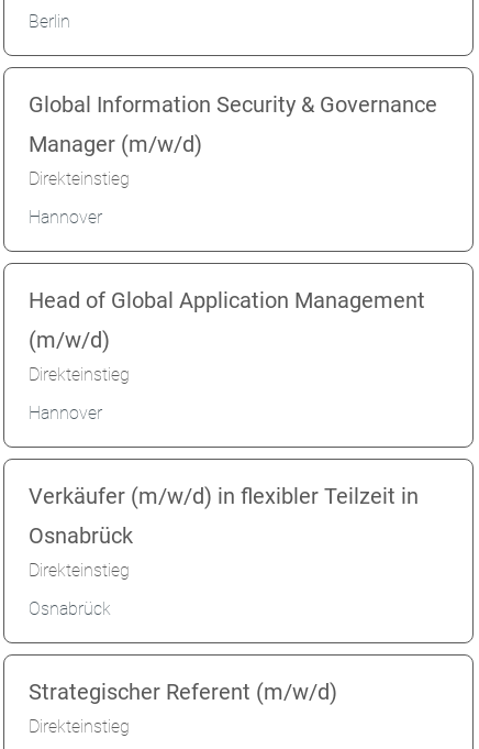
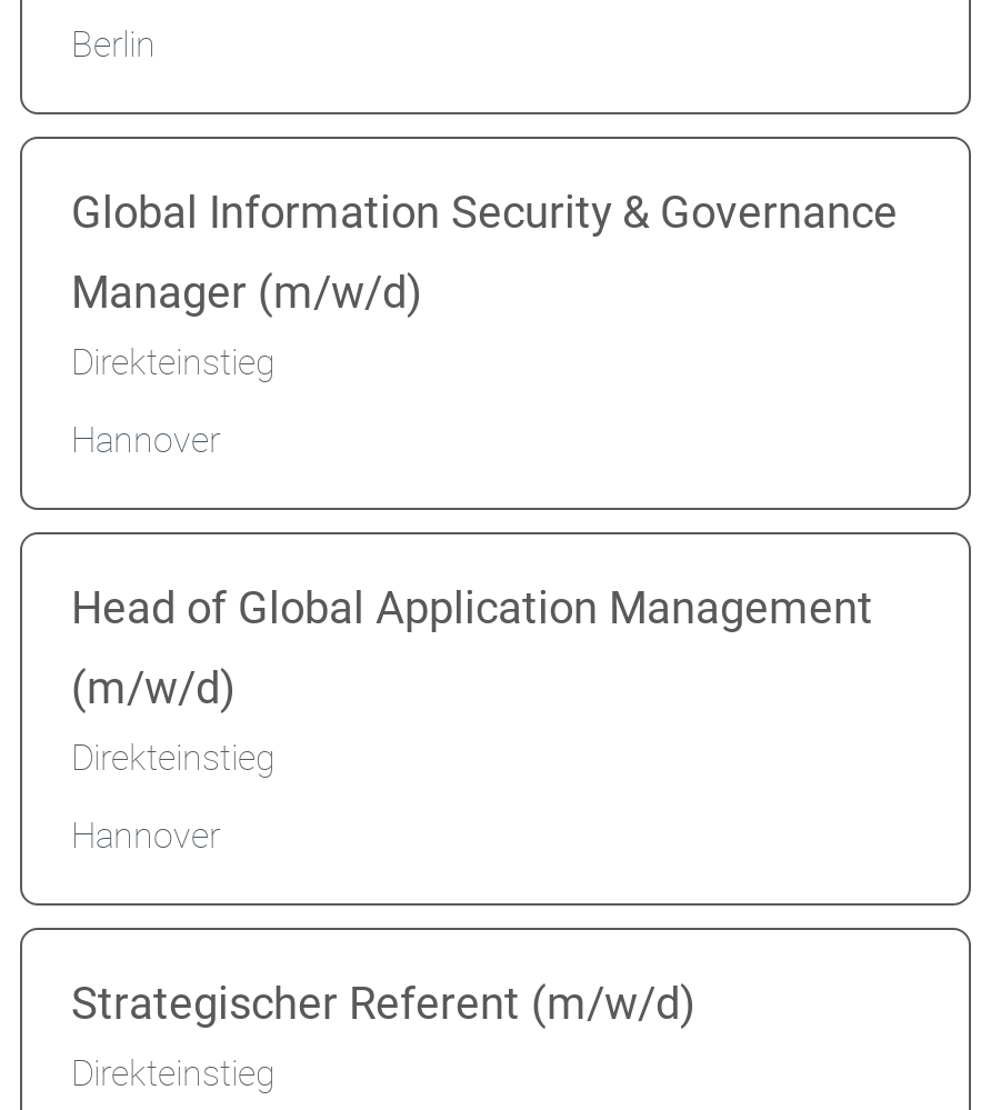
[29,483,419,620] Verkäufer (m/w/d) in flexibler Teilzeit in | Osnabrück | Direkteinstieg | Osnabrück -> none

